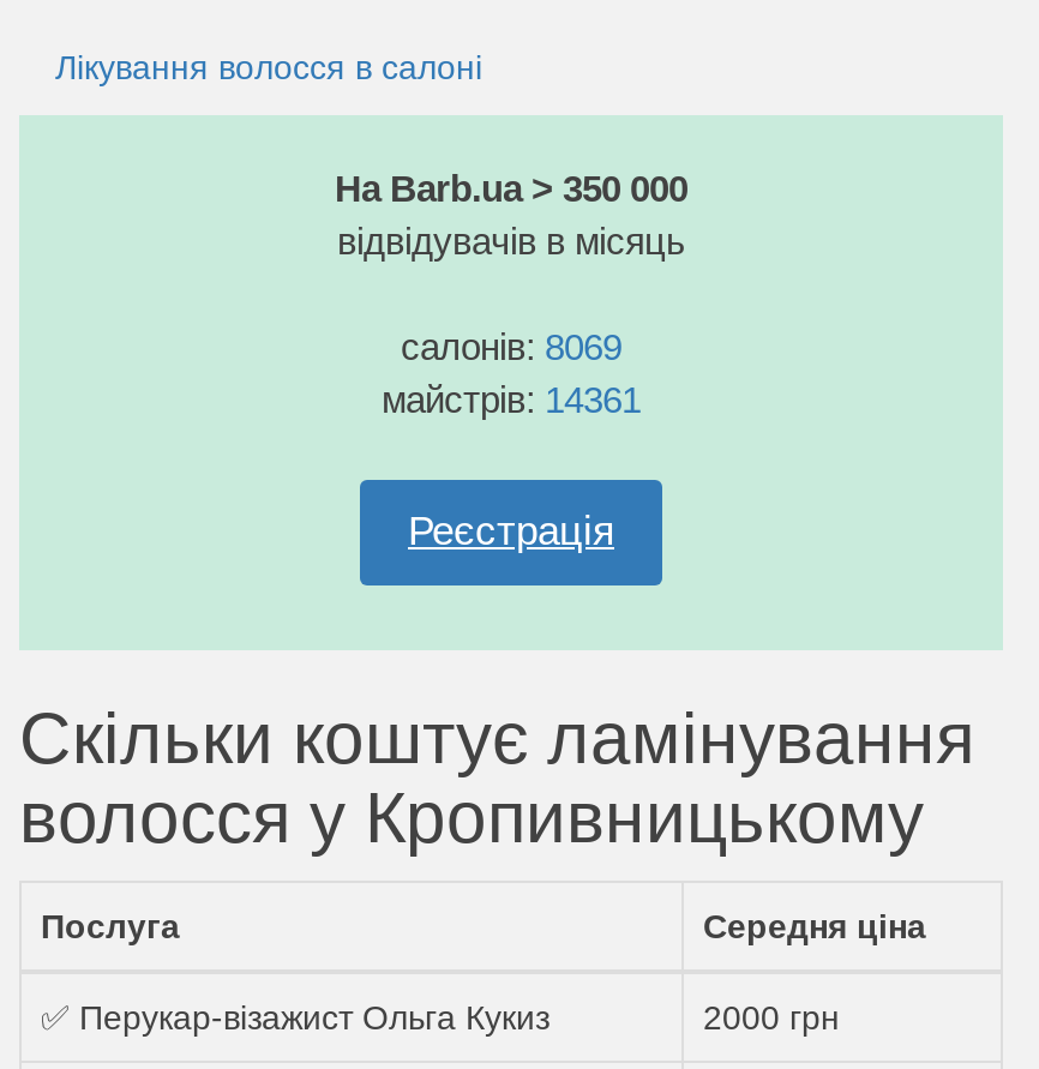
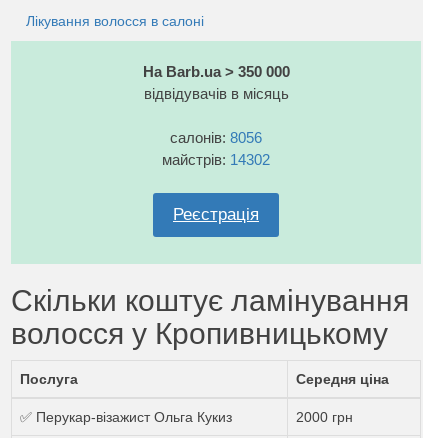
[401,326,621,367] салонів: 8069 -> [170,129,262,146] салонів: 8056
[382,379,641,420] майстрів: 14361 -> [162,151,270,168] майстрів: 14302

